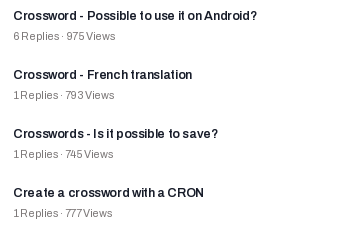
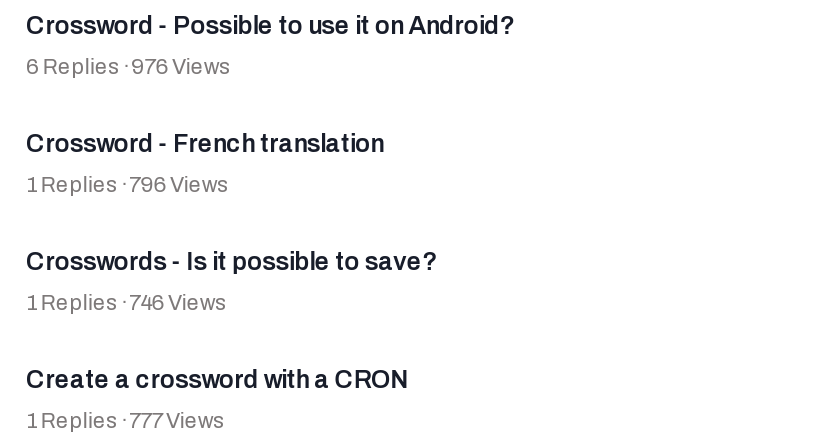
[13,30,115,42] 6 Replies ·975 Views -> [26,54,230,78] 6 Replies ·976 Views
[13,89,114,101] 1 Replies ·793 Views -> [26,172,228,196] 1 Replies ·796 Views
[13,148,113,160] 1 Replies ·745 Views -> [26,290,226,314] 1 Replies ·746 Views

